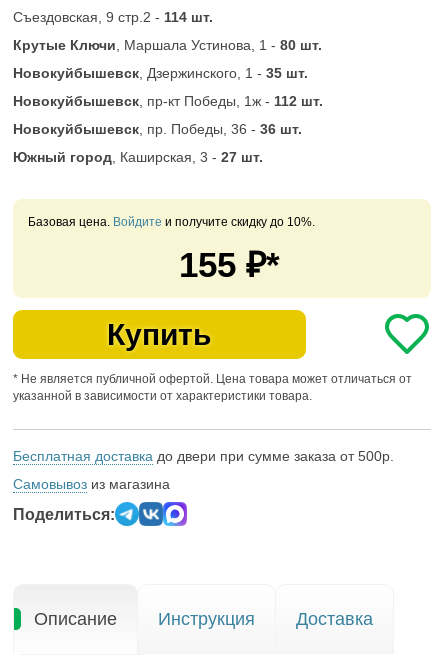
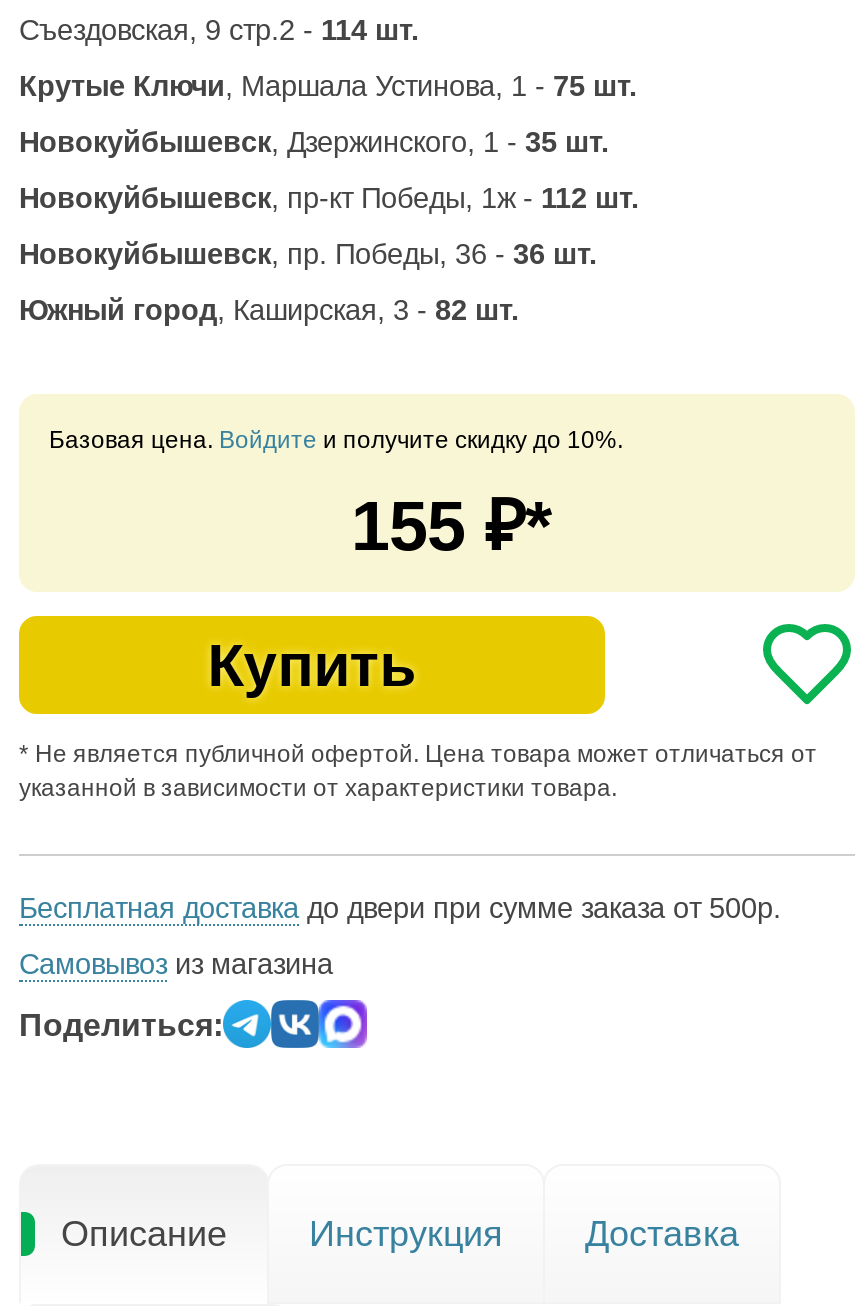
[13,37,322,53] Крутые Ключи, Маршала Устинова, 1 - 80 шт. -> [19,70,637,102] Крутые Ключи, Маршала Устинова, 1 - 75 шт.
[13,149,263,165] Южный город, Каширская, 3 - 27 шт. -> [19,294,519,326] Южный город, Каширская, 3 - 82 шт.

